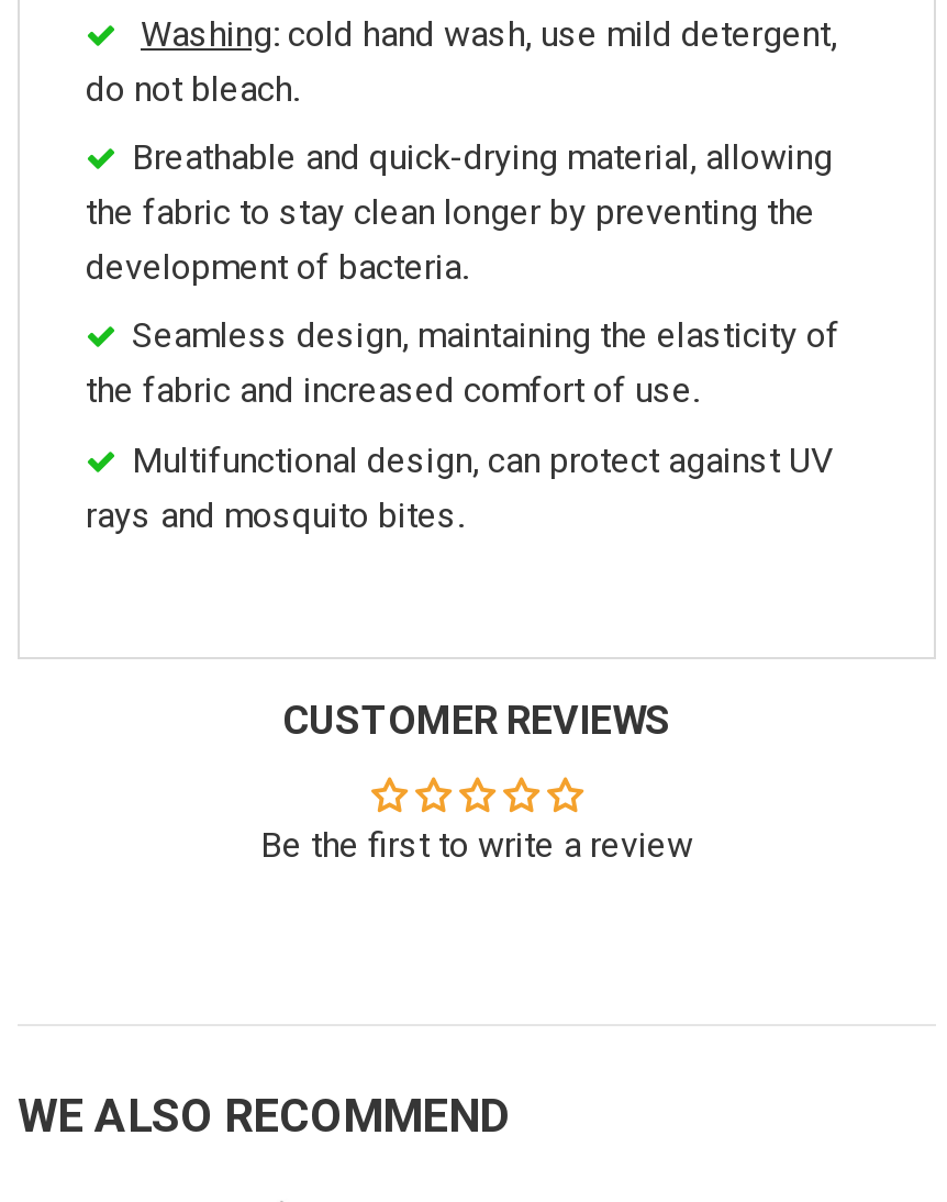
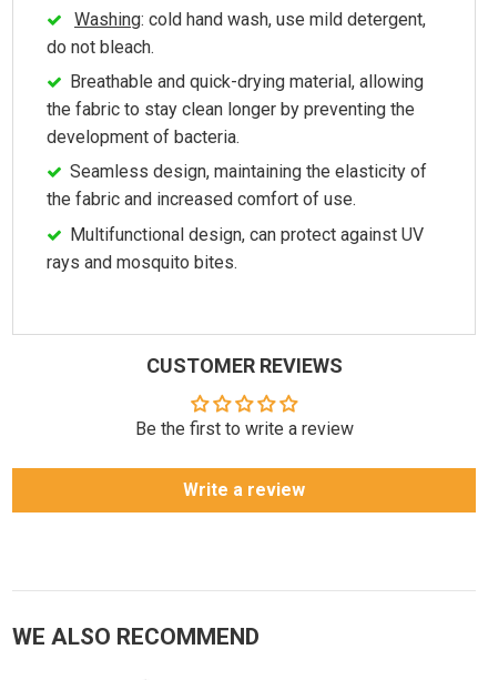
none -> [183,479,305,500] Write a review

